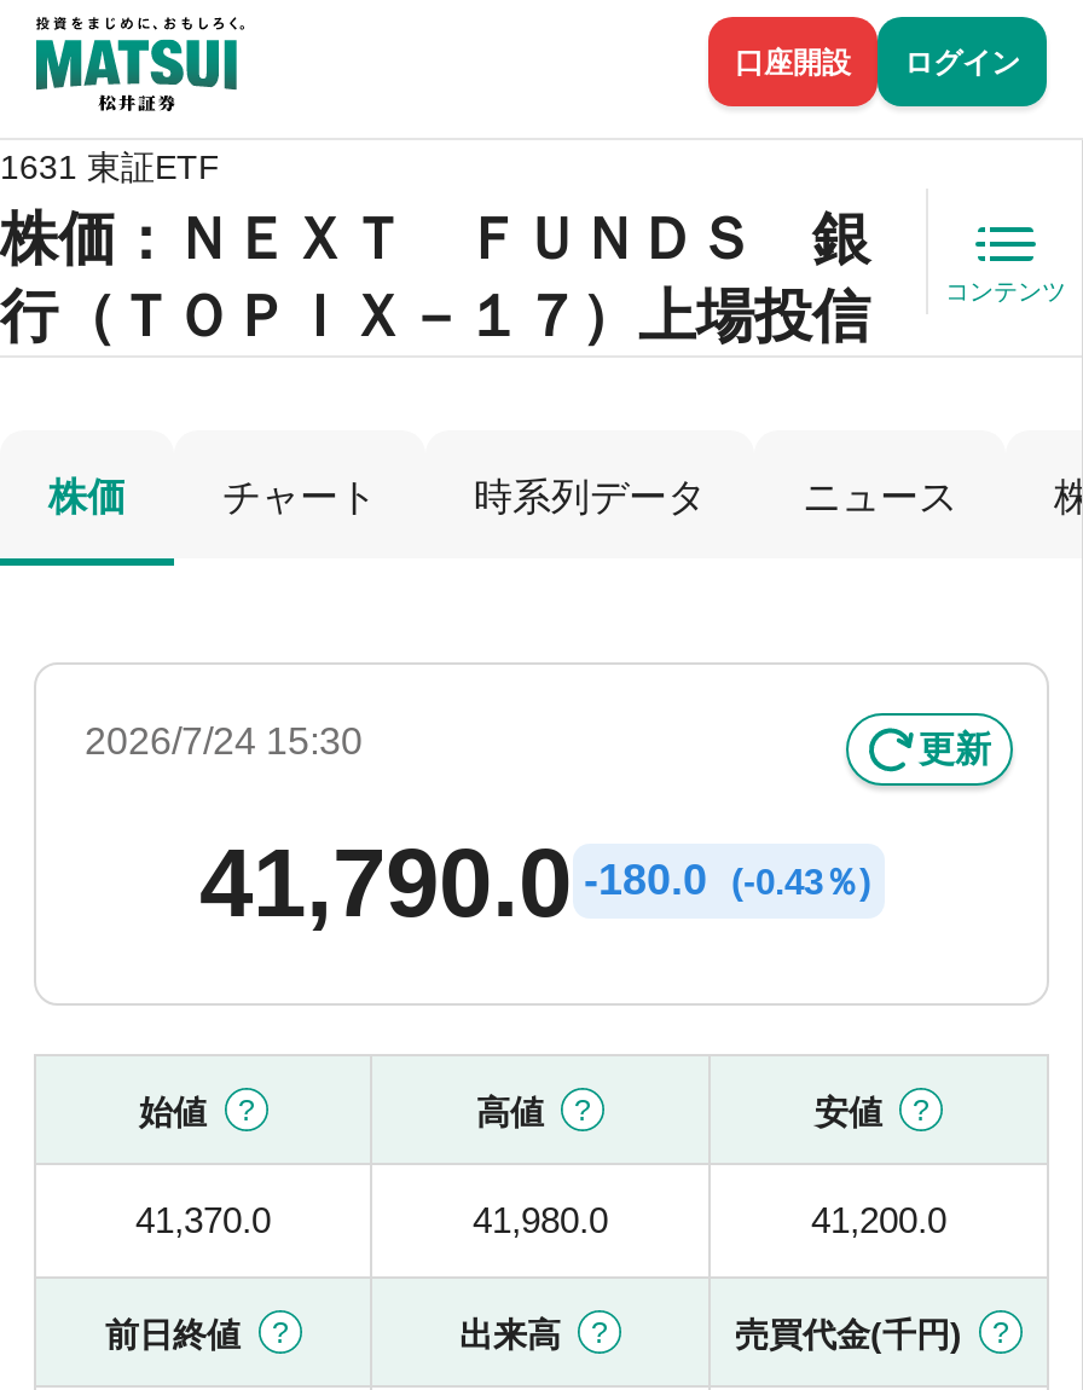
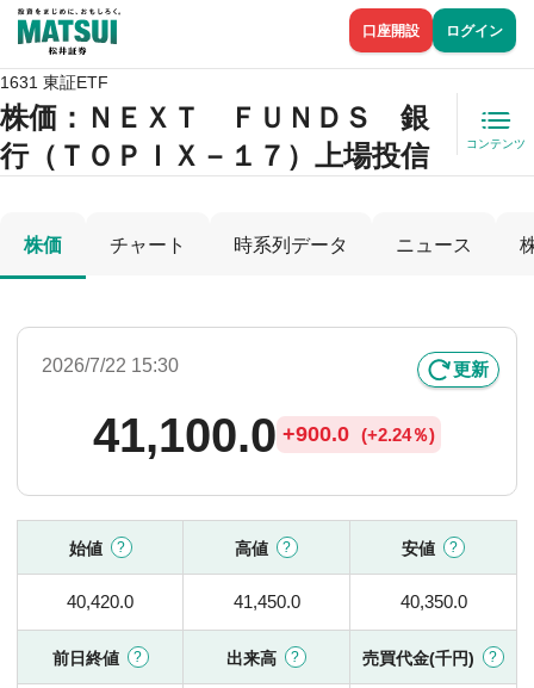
[85,720,363,761] 2026/7/24 15:30 -> [42,355,179,376] 2026/7/22 15:30
[199,829,871,936] 41,790.0 -180.0 (- 0.43％) -> [93,409,435,461] 41,100.0 +900.0 (+ 2.24％)
[135,1199,271,1240] 41,370.0 -> [67,591,133,612] 40,420.0
[473,1199,608,1240] 41,980.0 -> [233,591,300,612] 41,450.0
[811,1199,946,1240] 41,200.0 -> [400,591,467,612] 40,350.0

